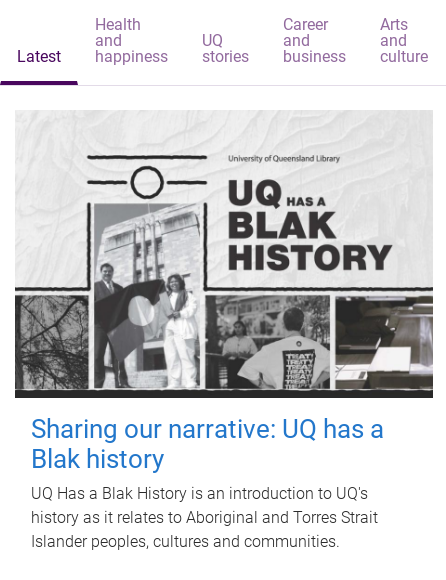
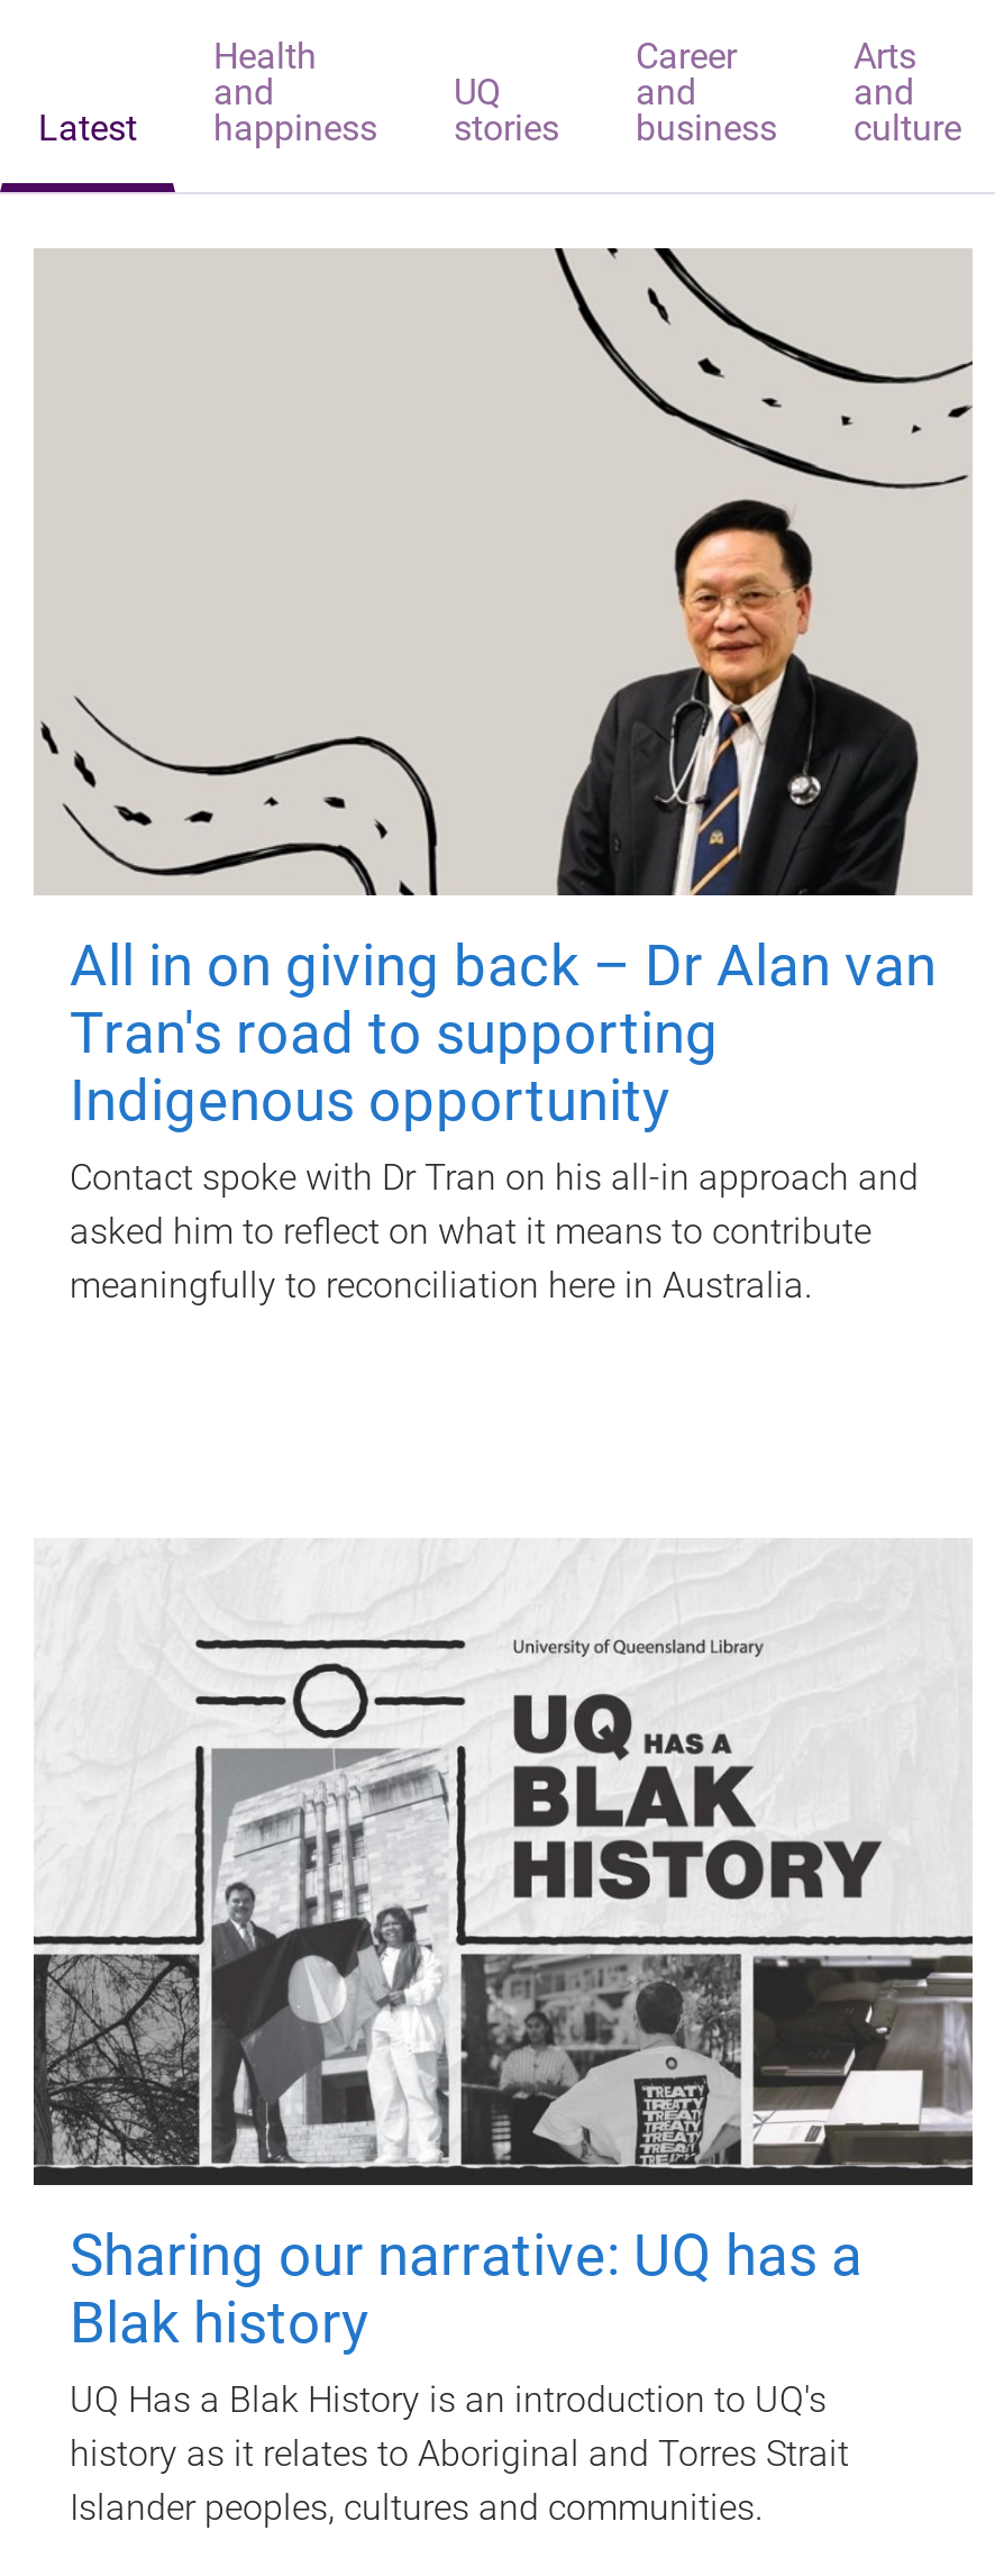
none -> [34,246,973,1307] [image] | All in on giving back – Dr Alan van | Tran's road to supporting | Indigenous opportunity | Contact spoke with Dr Tran on his all-in approach and | asked him to reflect on what it means to contribute | meaningfully to reconciliation here in Australia.

